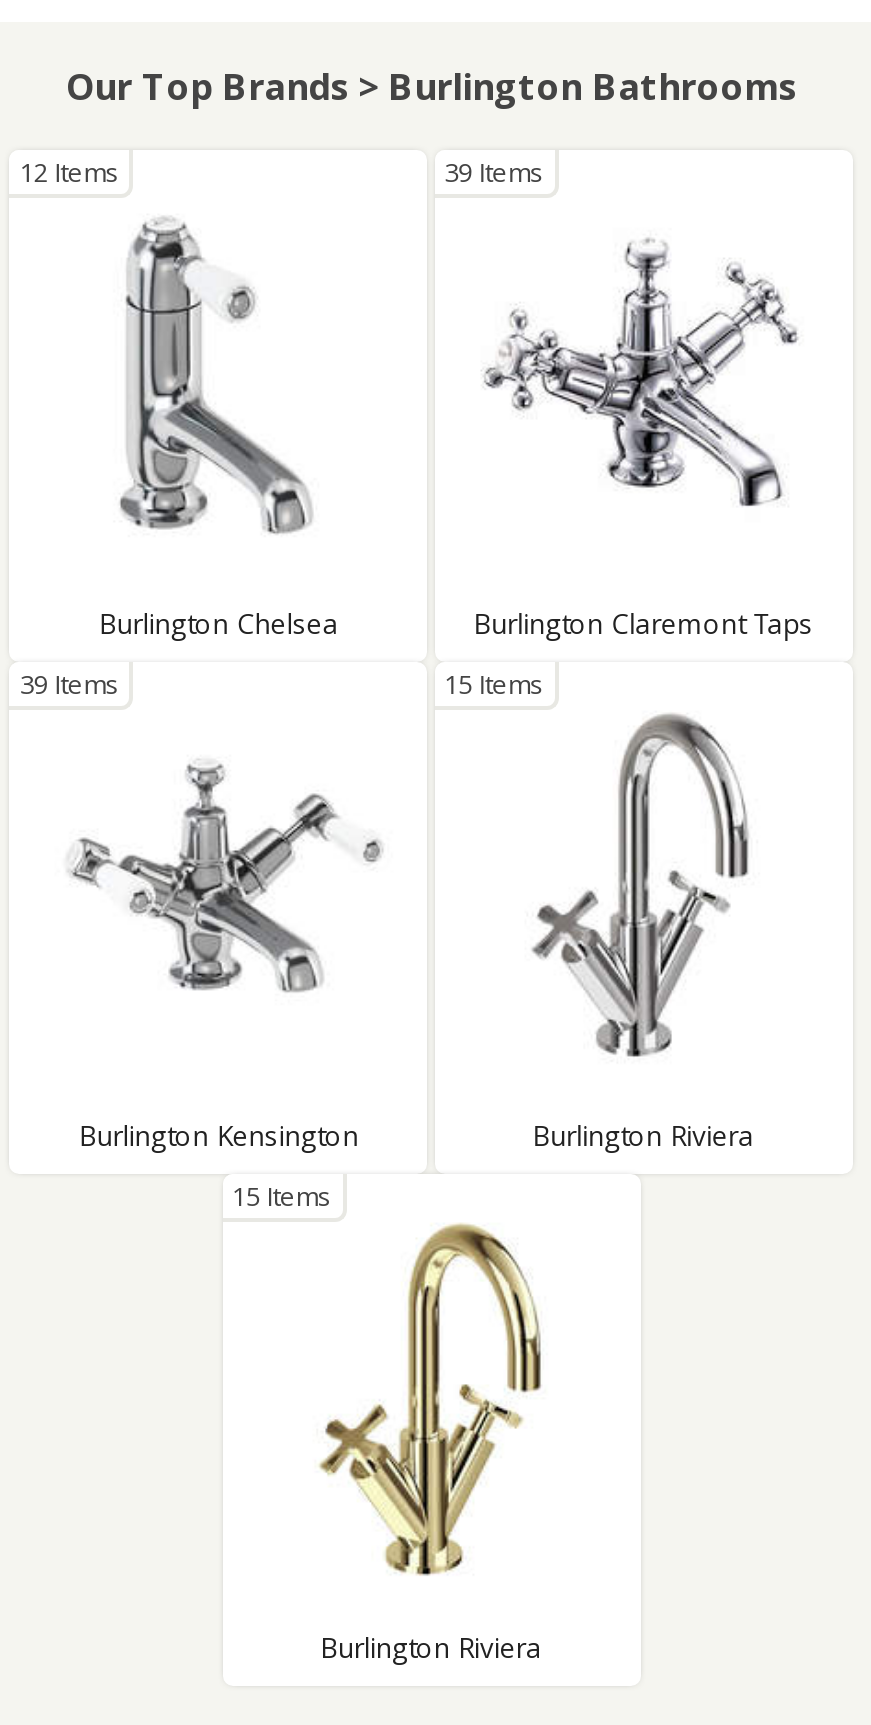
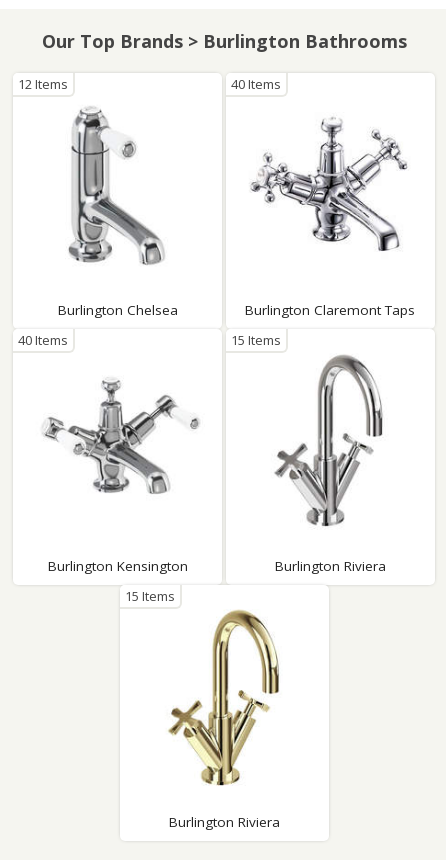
[444,154,544,190] 39 Items -> [231,75,281,93] 40 Items
[20,666,120,702] 39 Items -> [18,331,68,349] 40 Items

